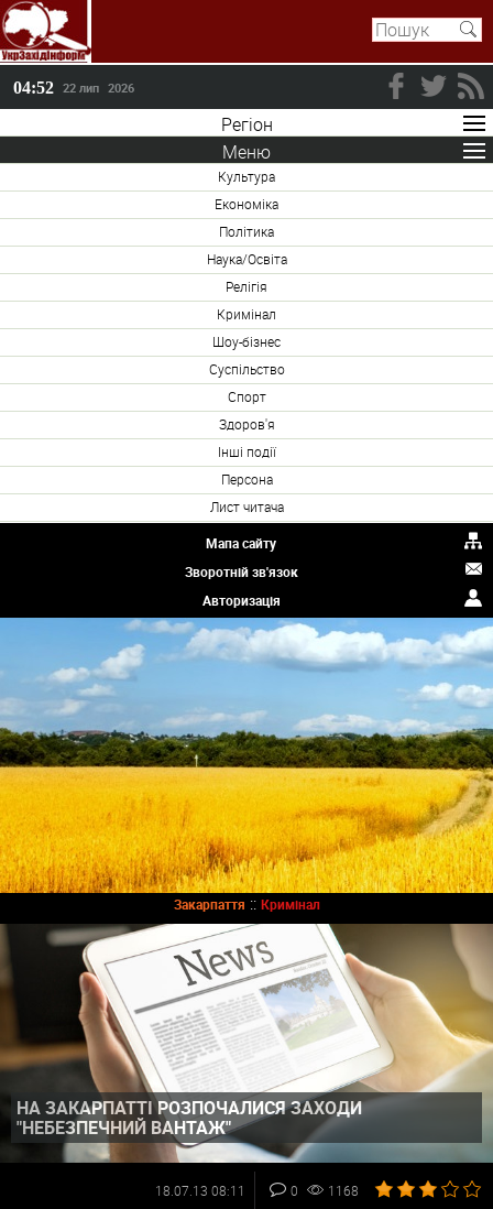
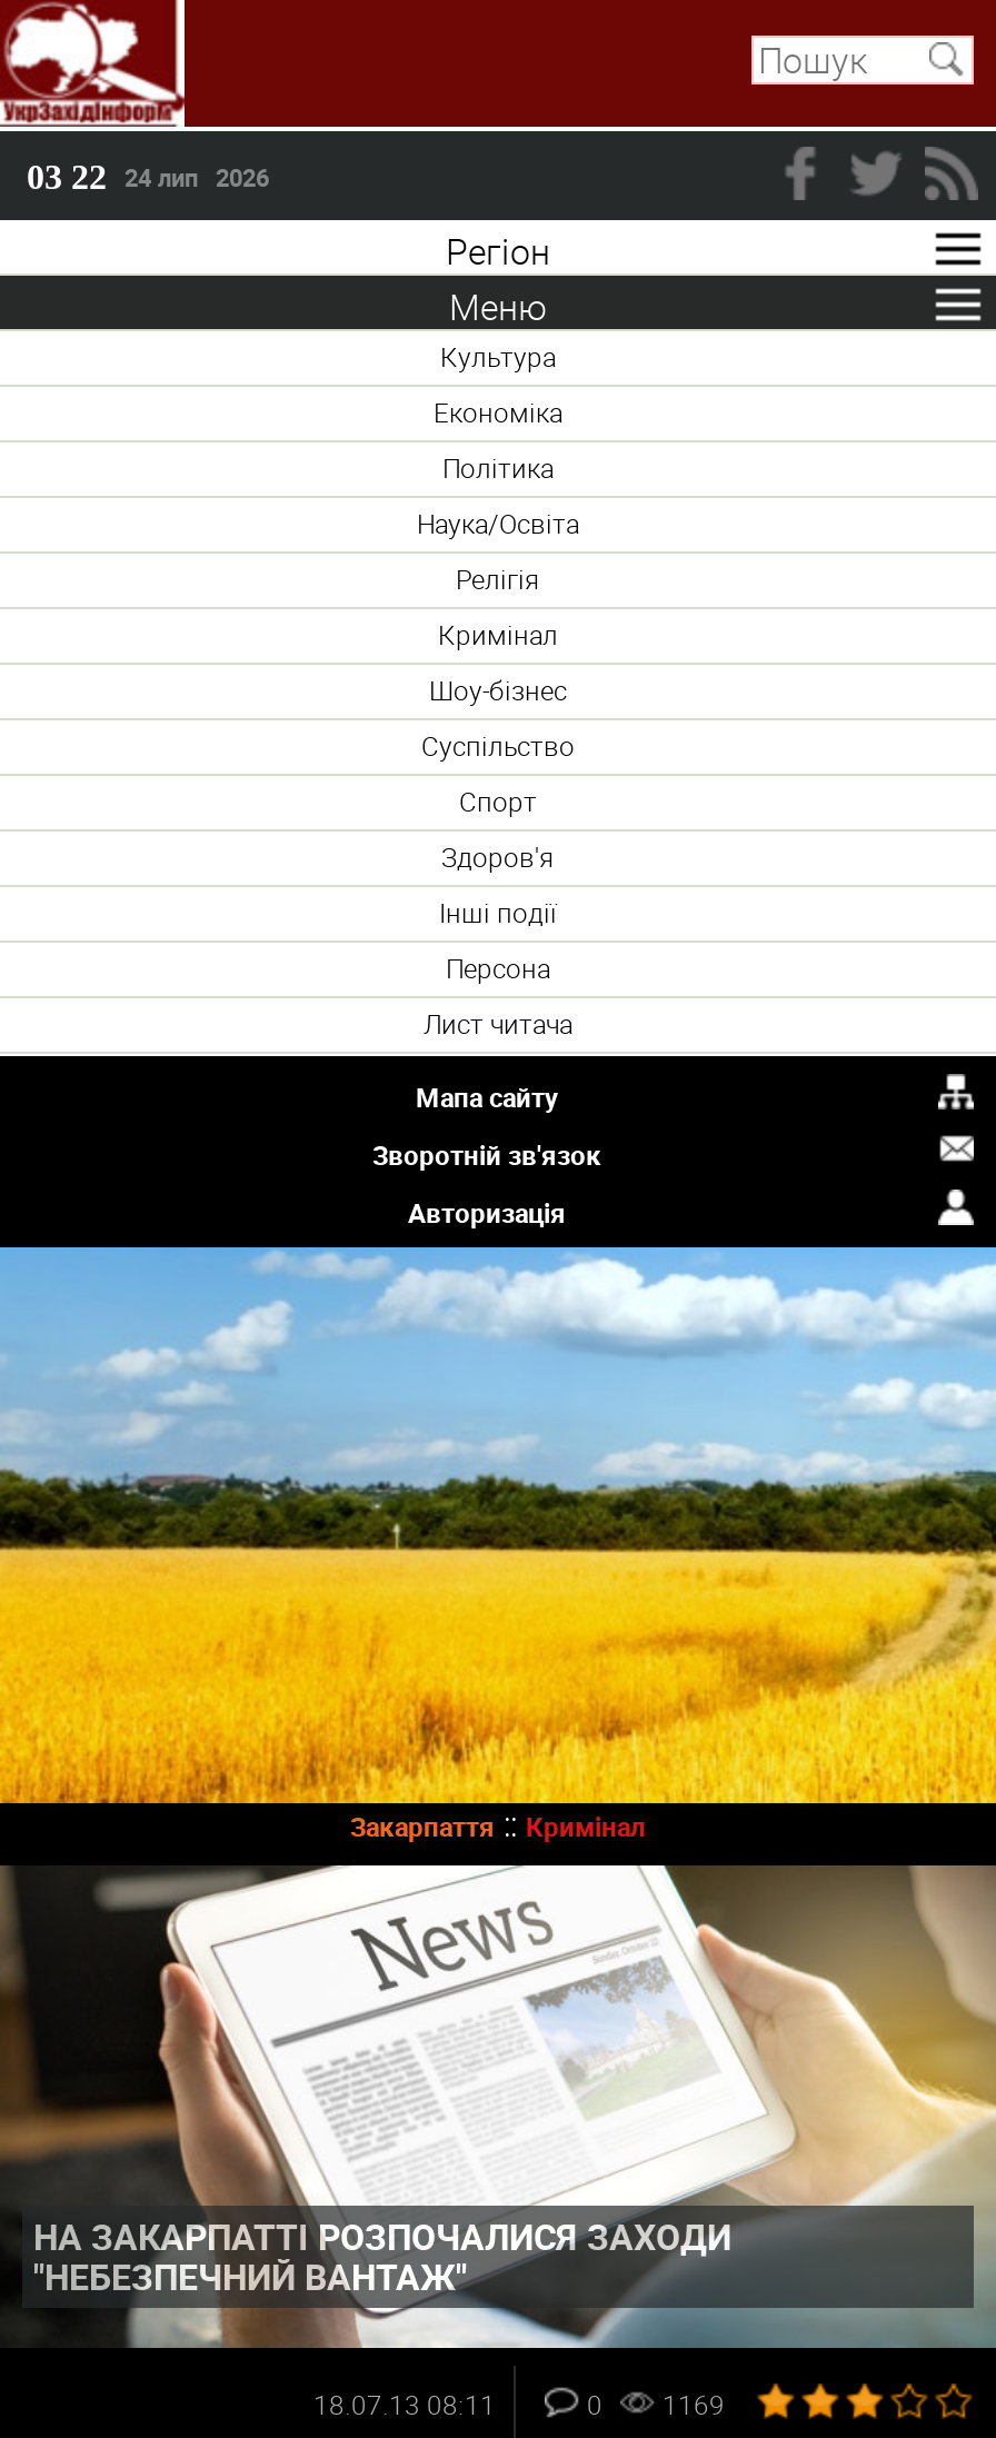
[13,78,134,97] 04:52 22 лип 2026 -> [27,157,269,195] 03 22 24 лип 2026
[291,1181,359,1199] 0 1168 -> [587,2386,725,2421] 0 1169

